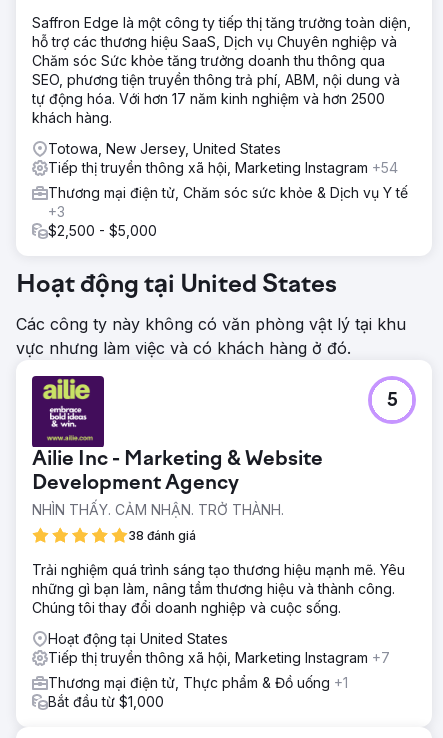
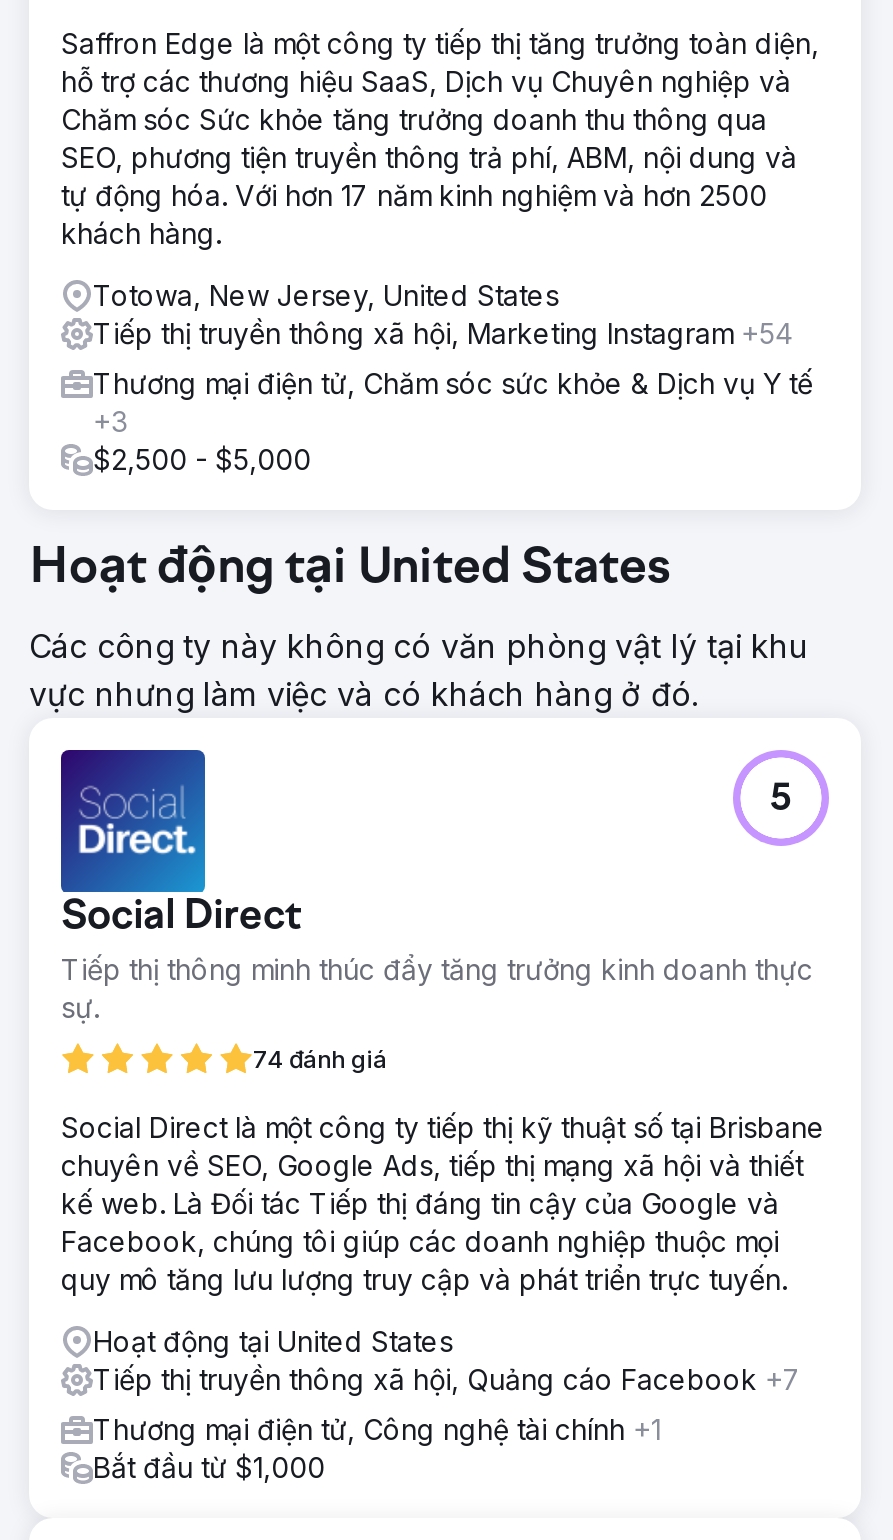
[32,376,105,408] [image] -> [61,750,207,880] [image]
[32,449,323,518] Ailie Inc - Marketing & Website | Development Agency | NHÌN THẤY. CẢM NHẬN. TRỞ THÀNH. -> [61,895,813,1023] Social Direct | Tiếp thị thông minh thúc đẩy tăng trưởng kinh doanh thực | sự.
[128,528,196,543] 38 đánh giá -> [253,1043,387,1073] 74 đánh giá
[32,561,405,616] Trải nghiệm quá trình sáng tạo thương hiệu mạnh mẽ. Yêu | những gì bạn làm, nâng tầm thương hiệu và thành công. | Chúng tôi thay đổi doanh nghiệp và cuộc sống. -> [61,1109,825,1295] Social Direct là một công ty tiếp thị kỹ thuật số tại Brisbane | chuyên về SEO, Google Ads, tiếp thị mạng xã hội và thiết | kế web. Là Đối tác Tiếp thị đáng tin cậy của Google và | Facebook, chúng tôi giúp các doanh nghiệp thuộc mọi | quy mô tăng lưu lượng truy cập và phát triển trực tuyến.
[48,649,390,666] Tiếp thị truyền thông xã hội, Marketing Instagram +7 -> [93,1361,801,1395] Tiếp thị truyền thông xã hội, Quảng cáo Facebook +7
[48,674,348,691] Thương mại điện tử, Thực phẩm & Đồ uống +1 -> [93,1411,661,1445] Thương mại điện tử, Công nghệ tài chính +1

